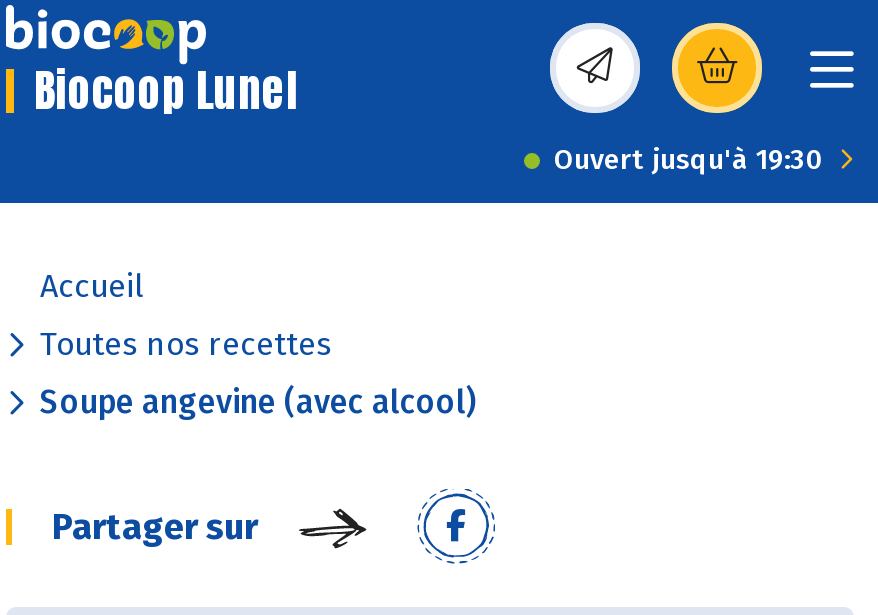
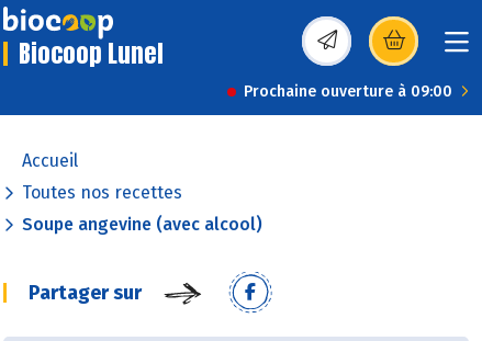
[554,143,824,177] Ouvert jusqu'à 19:30 -> [244,82,452,101] Prochaine ouverture à 09:00

